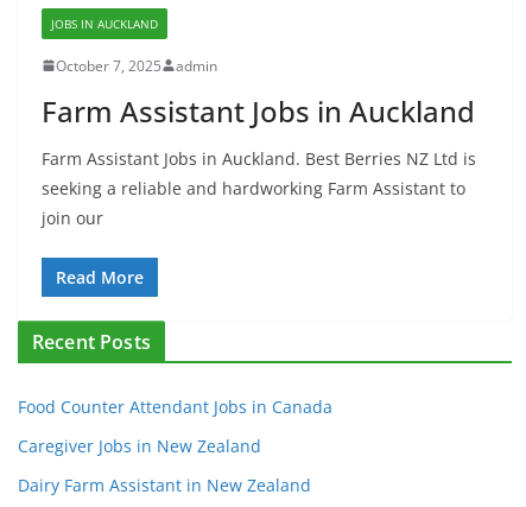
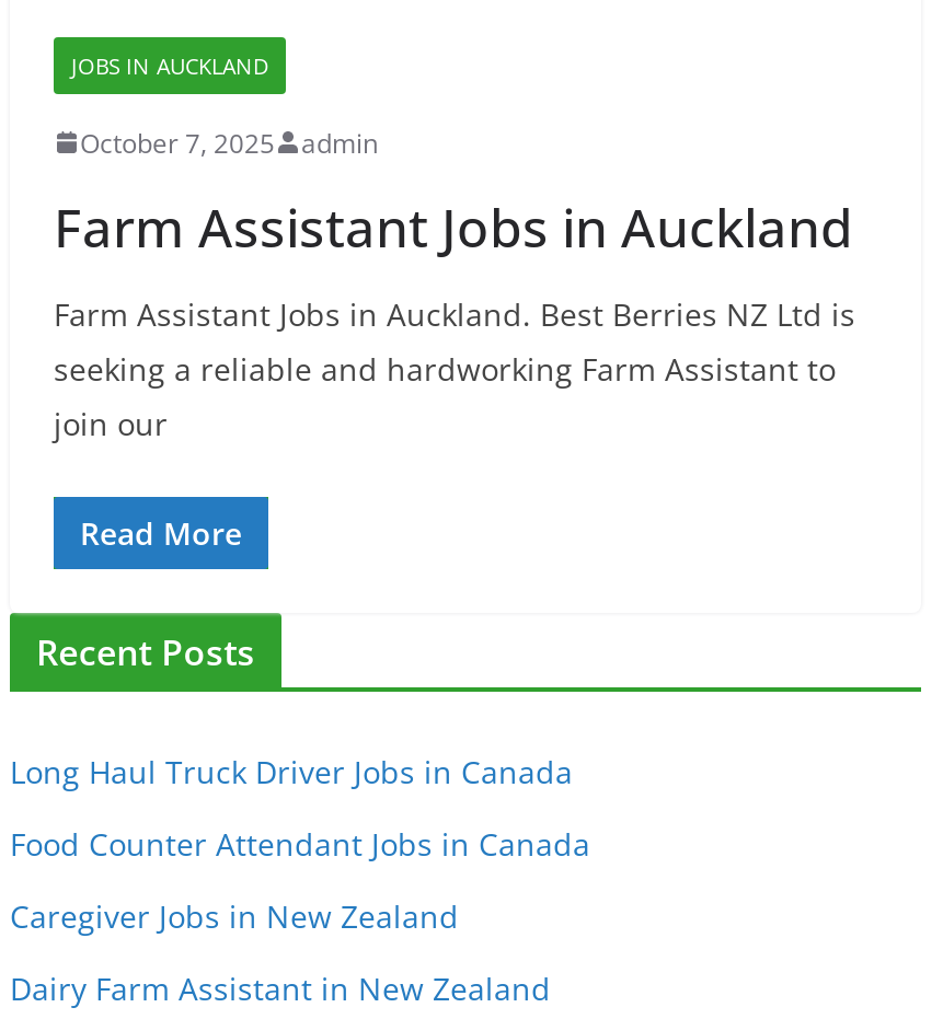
none -> [10,750,573,792] Long Haul Truck Driver Jobs in Canada

